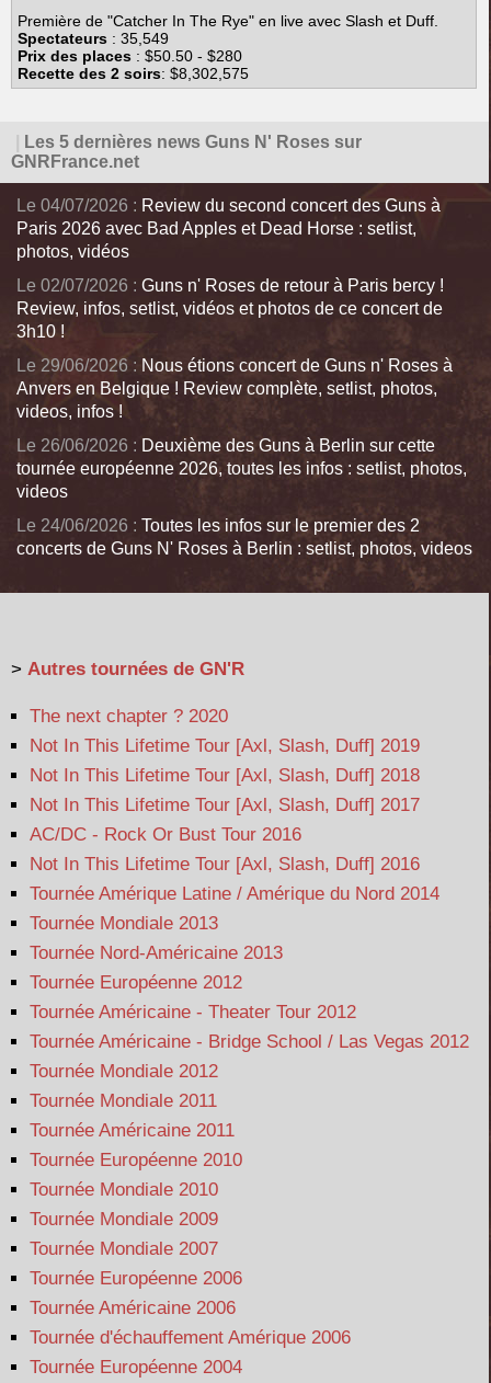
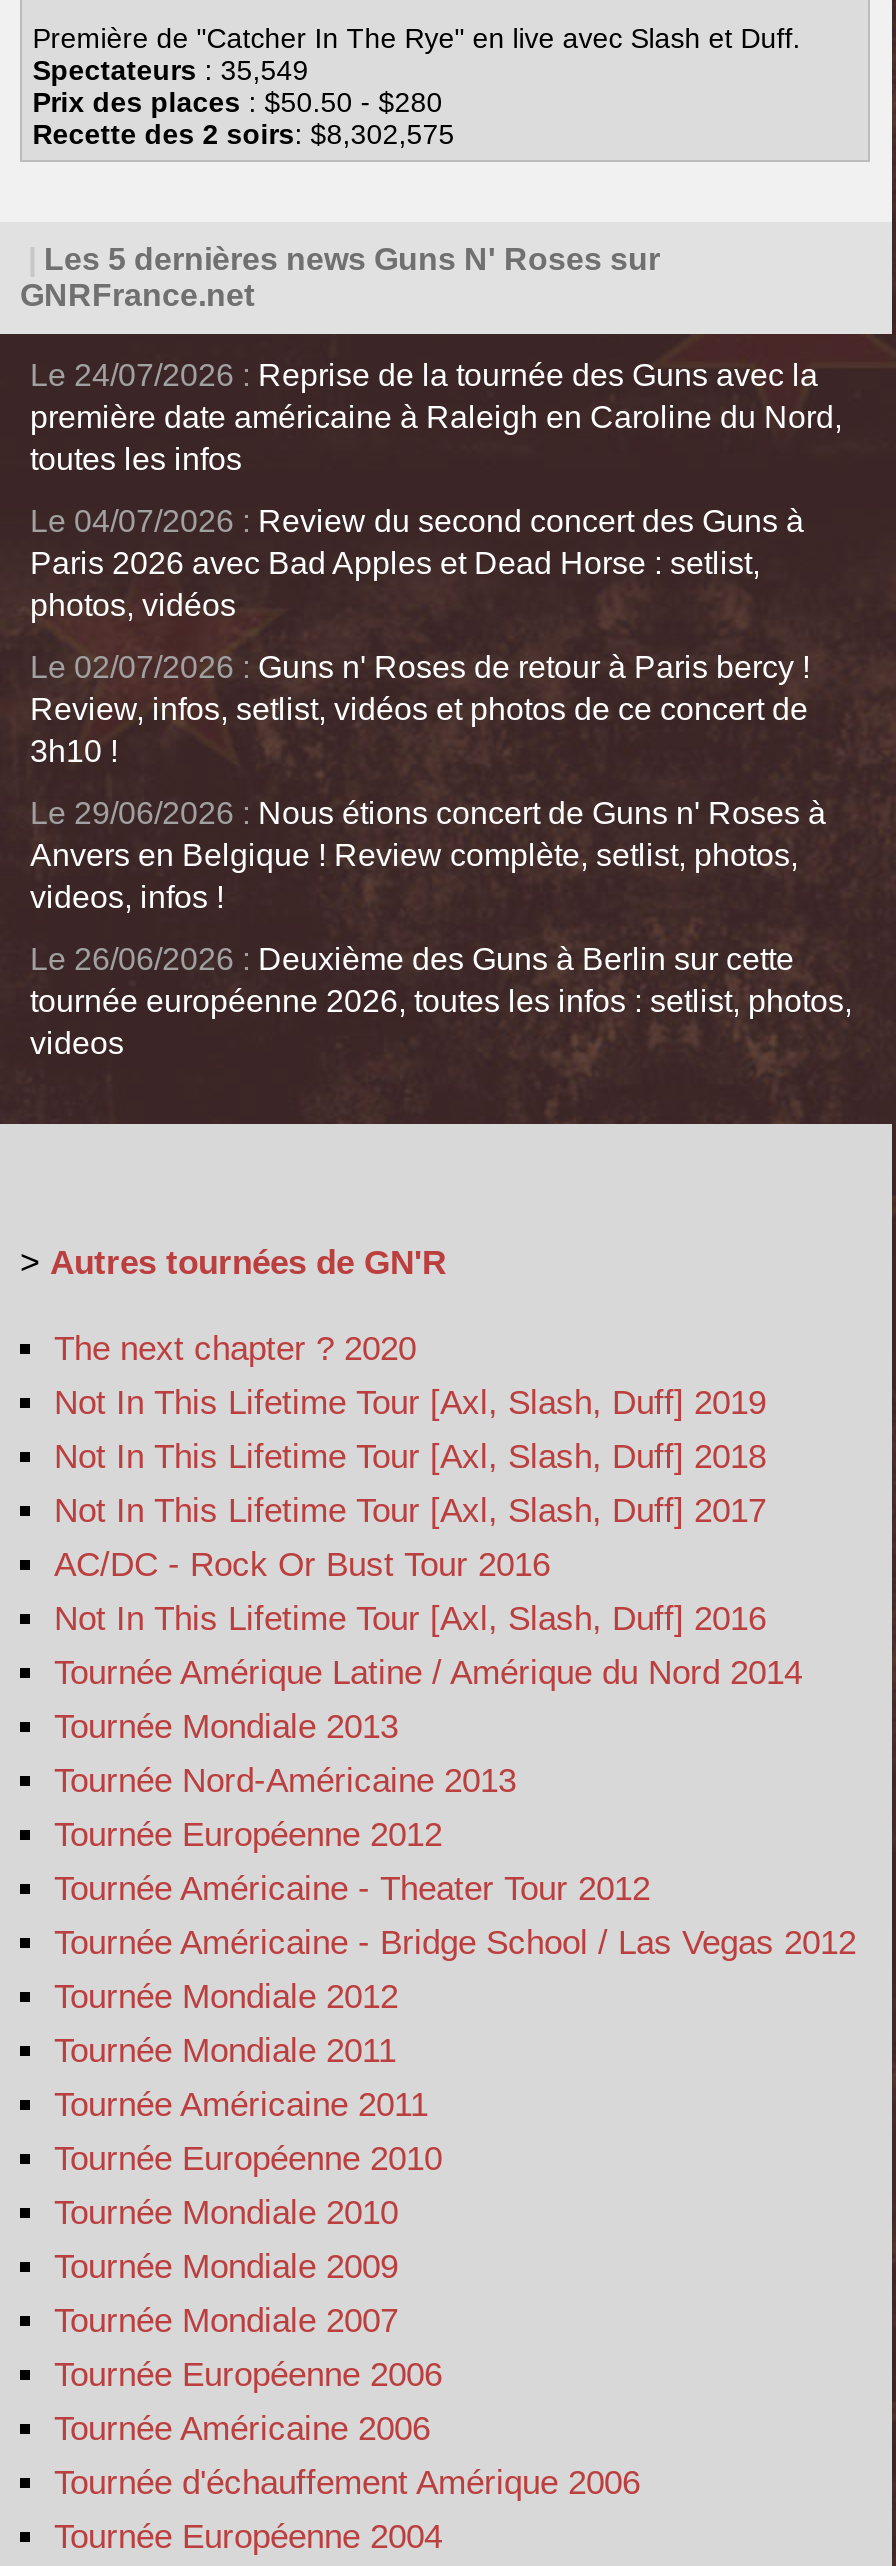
none -> [30,358,842,476] Le 24/07/2026 : Reprise de la tournée des Guns avec la | première date américaine à Raleigh en Caroline du Nord, | toutes les infos
moved [16,196,467,501] -> [30,504,852,1060]: Le 04/07/2026 : Review du second concert des Guns à | Paris 2026 avec Bad Apples et Dead Horse : setlist, | photos, vidéos | ... | tournée européenne 2026, toutes les infos : setlist, photos, | videos
[16,516,472,558] Le 24/06/2026 : Toutes les infos sur le premier des 2 | concerts de Guns N' Roses à Berlin : setlist, photos, videos -> none

